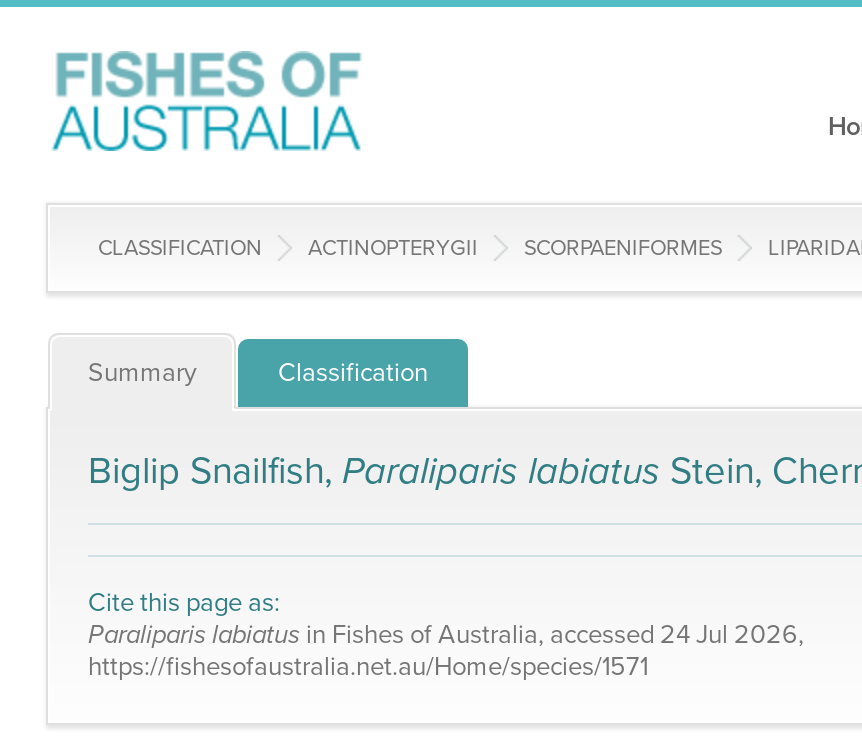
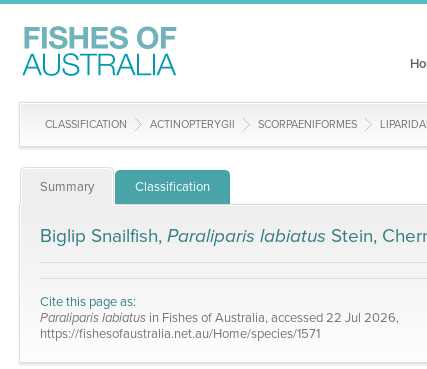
[88,619,804,651] Paraliparis labiatus in Fishes of Australia, accessed 24 Jul 2026, -> [40,310,399,326] Paraliparis labiatus in Fishes of Australia, accessed 22 Jul 2026,

